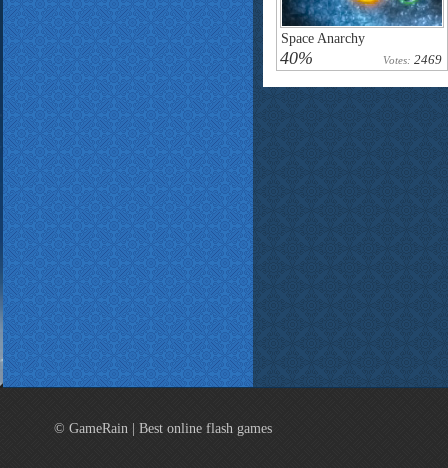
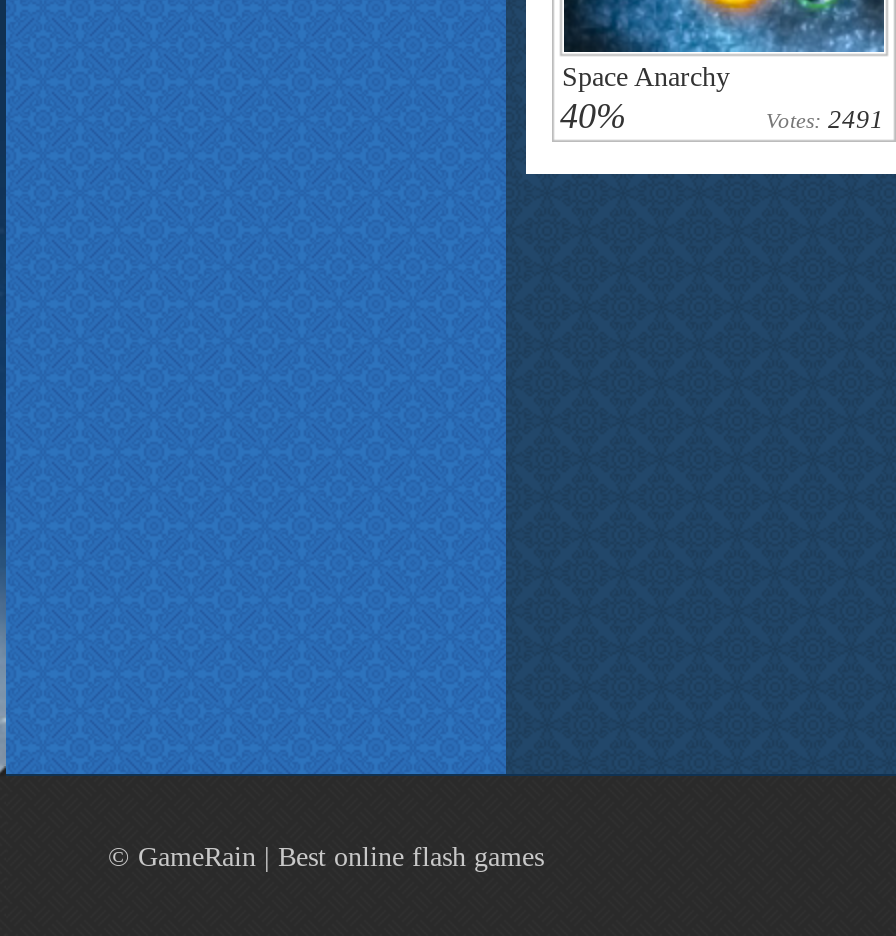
[383,52,442,67] Votes: 2469 -> [766,104,884,134] Votes: 2491

